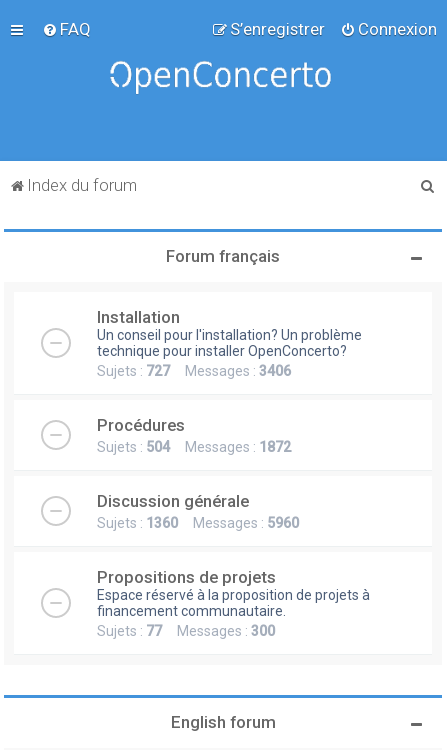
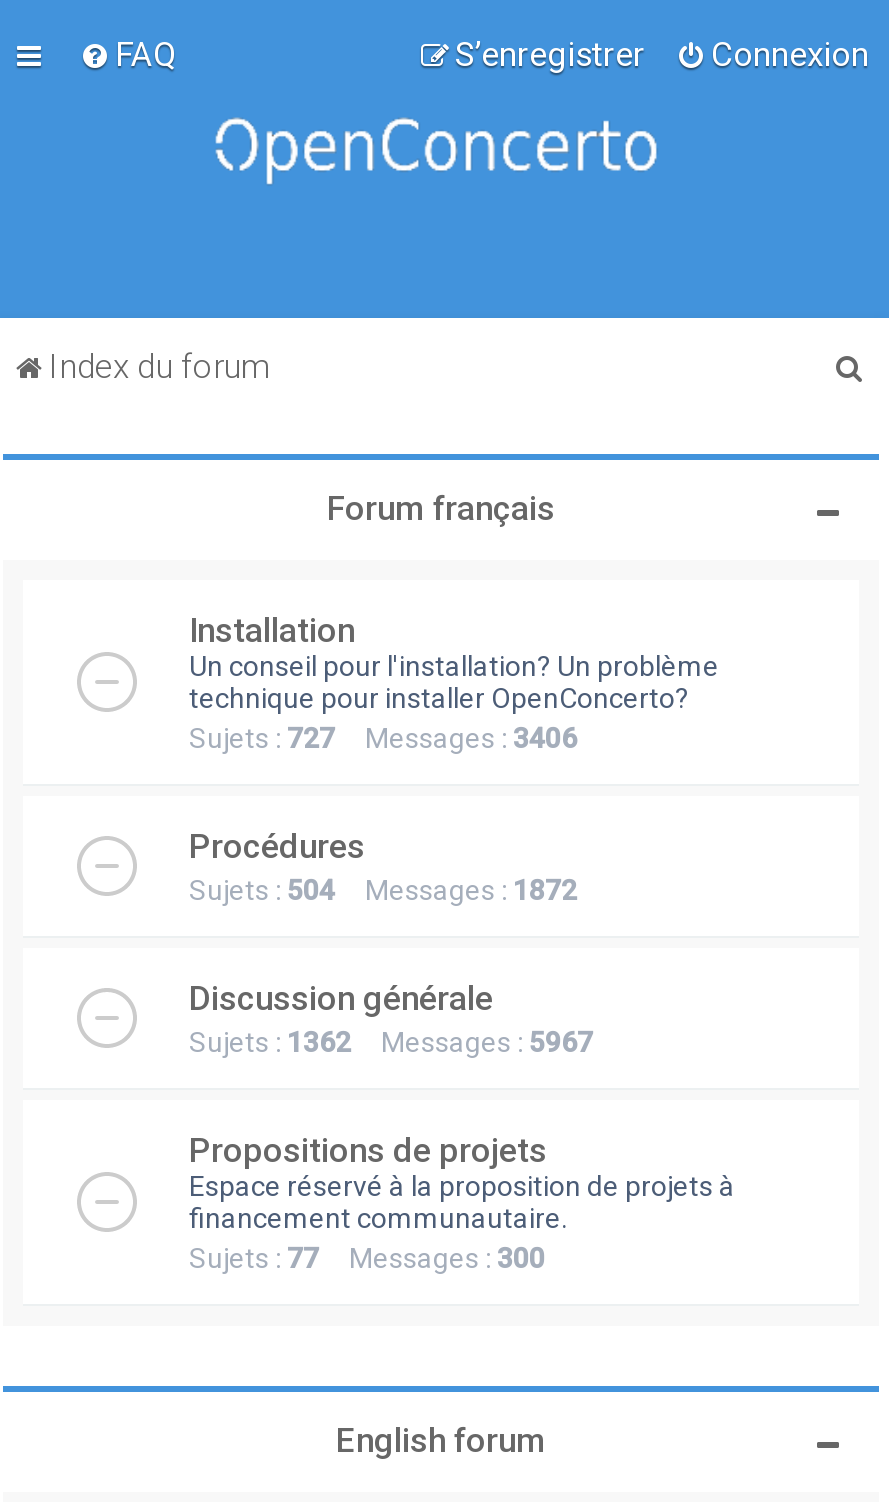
[97,515,299,531] Sujets : 1360 Messages : 5960 -> [189,1026,593,1058] Sujets : 1362 Messages : 5967

